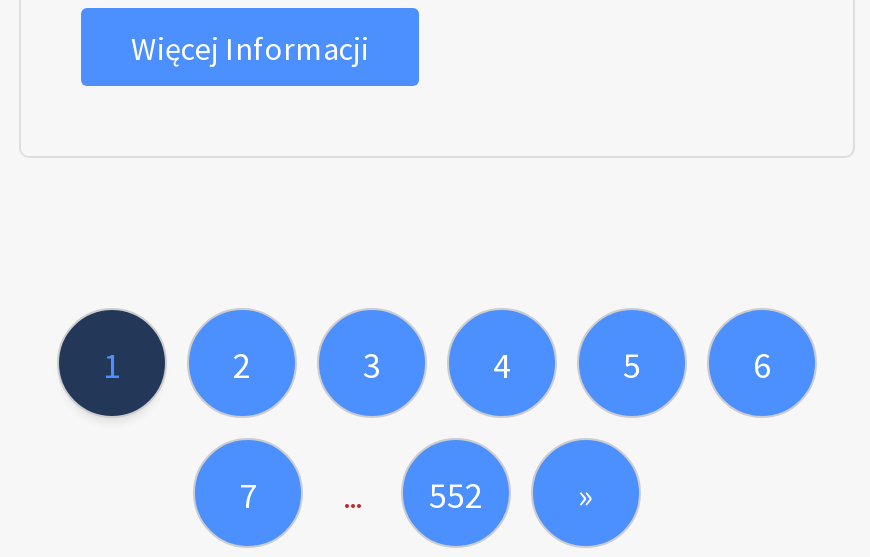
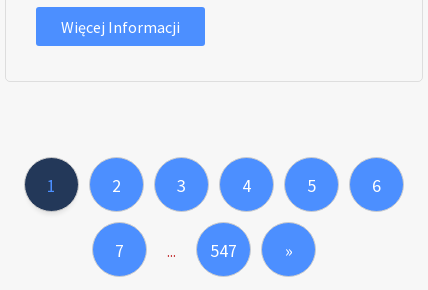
[429,472,483,518] 552 -> [210,239,237,262] 547

